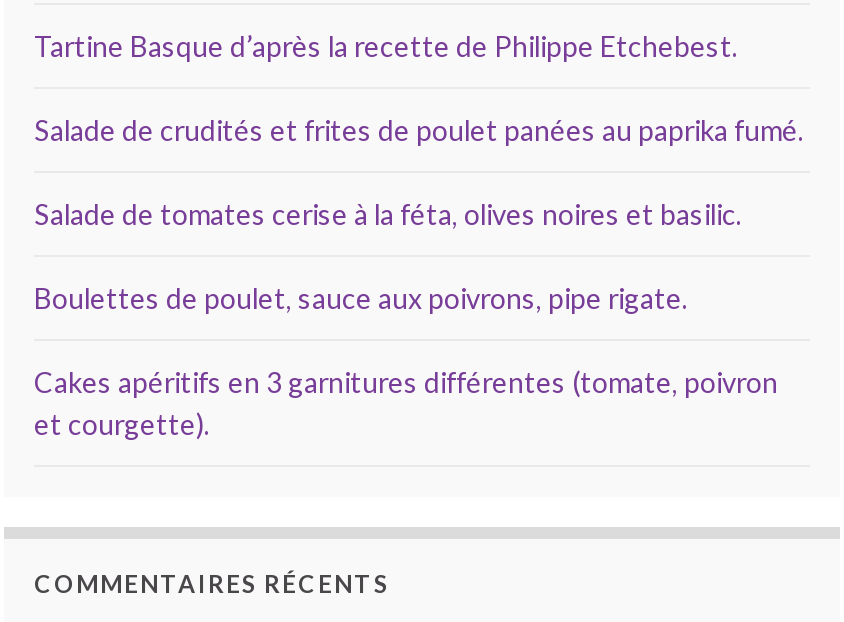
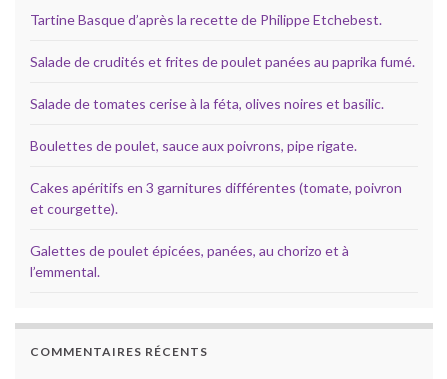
none -> [30,242,349,280] Galettes de poulet épicées, panées, au chorizo et à | l’emmental.

